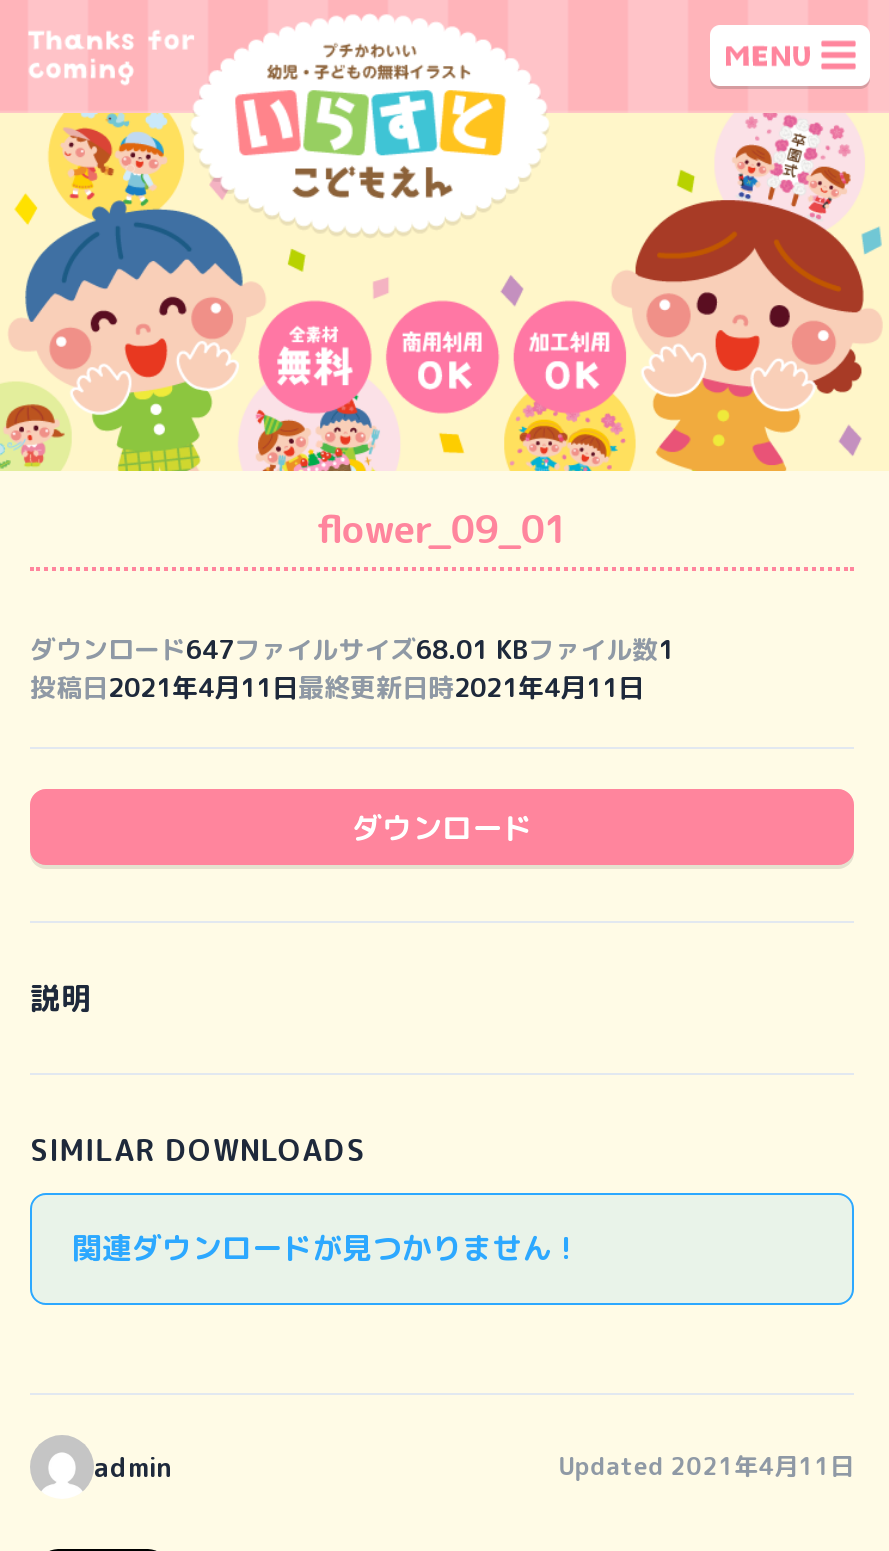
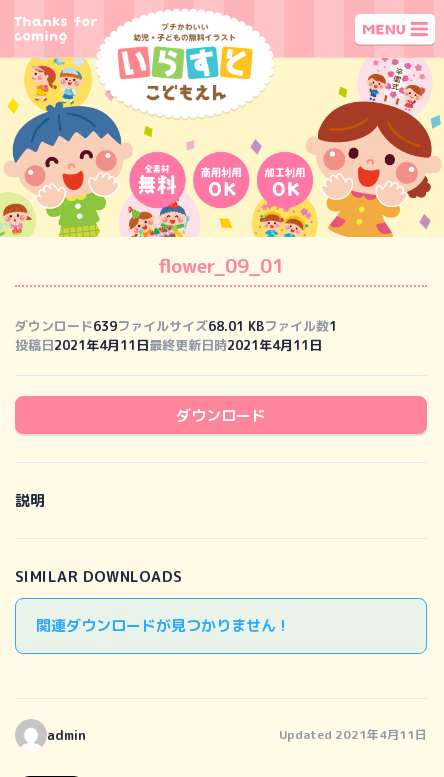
[30,631,674,667] ダウンロード647ファイルサイズ68.01 KBファイル数1 -> [15,317,337,335] ダウンロード639ファイルサイズ68.01 KBファイル数1

